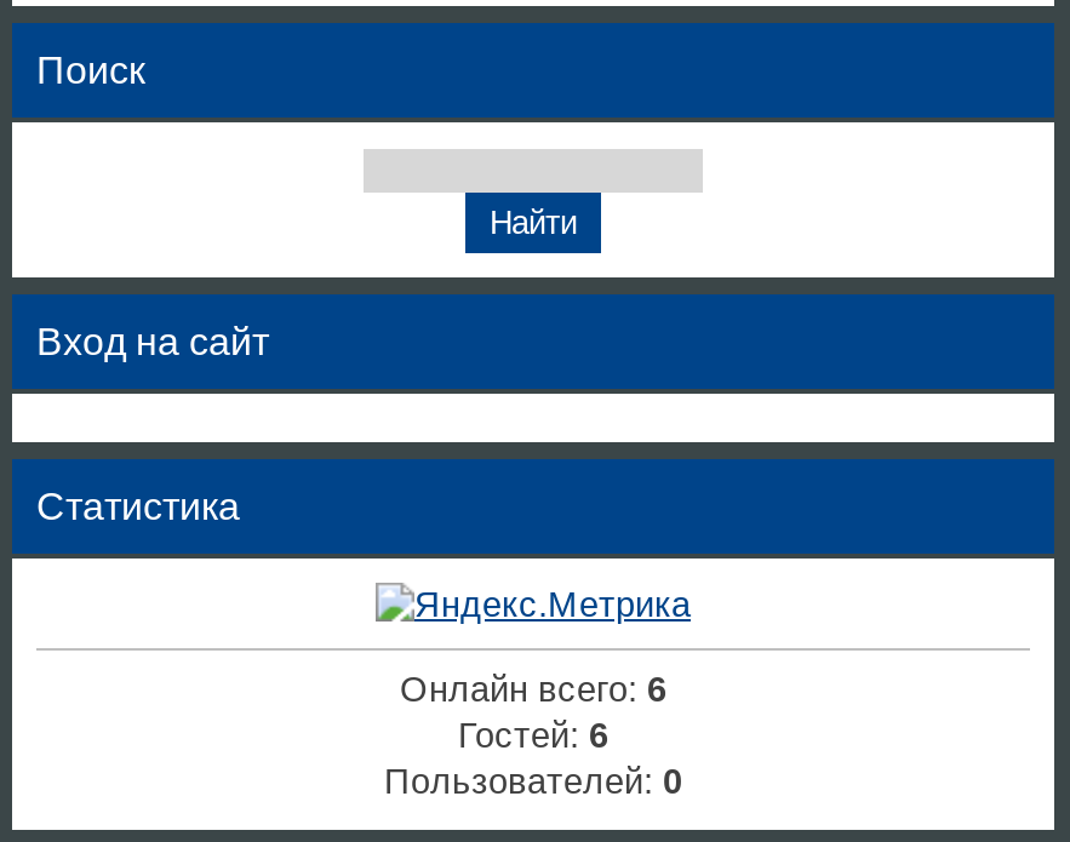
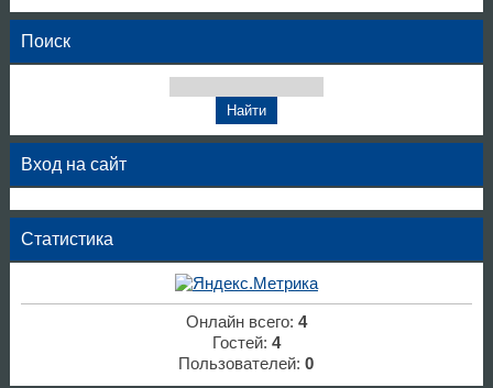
[400,670,666,708] Онлайн всего: 6 -> [186,313,307,331] Онлайн всего: 4
[458,716,608,755] Гостей: 6 -> [212,334,281,352] Гостей: 4

